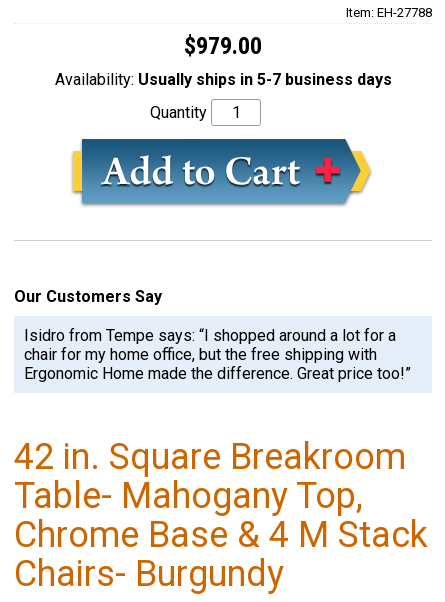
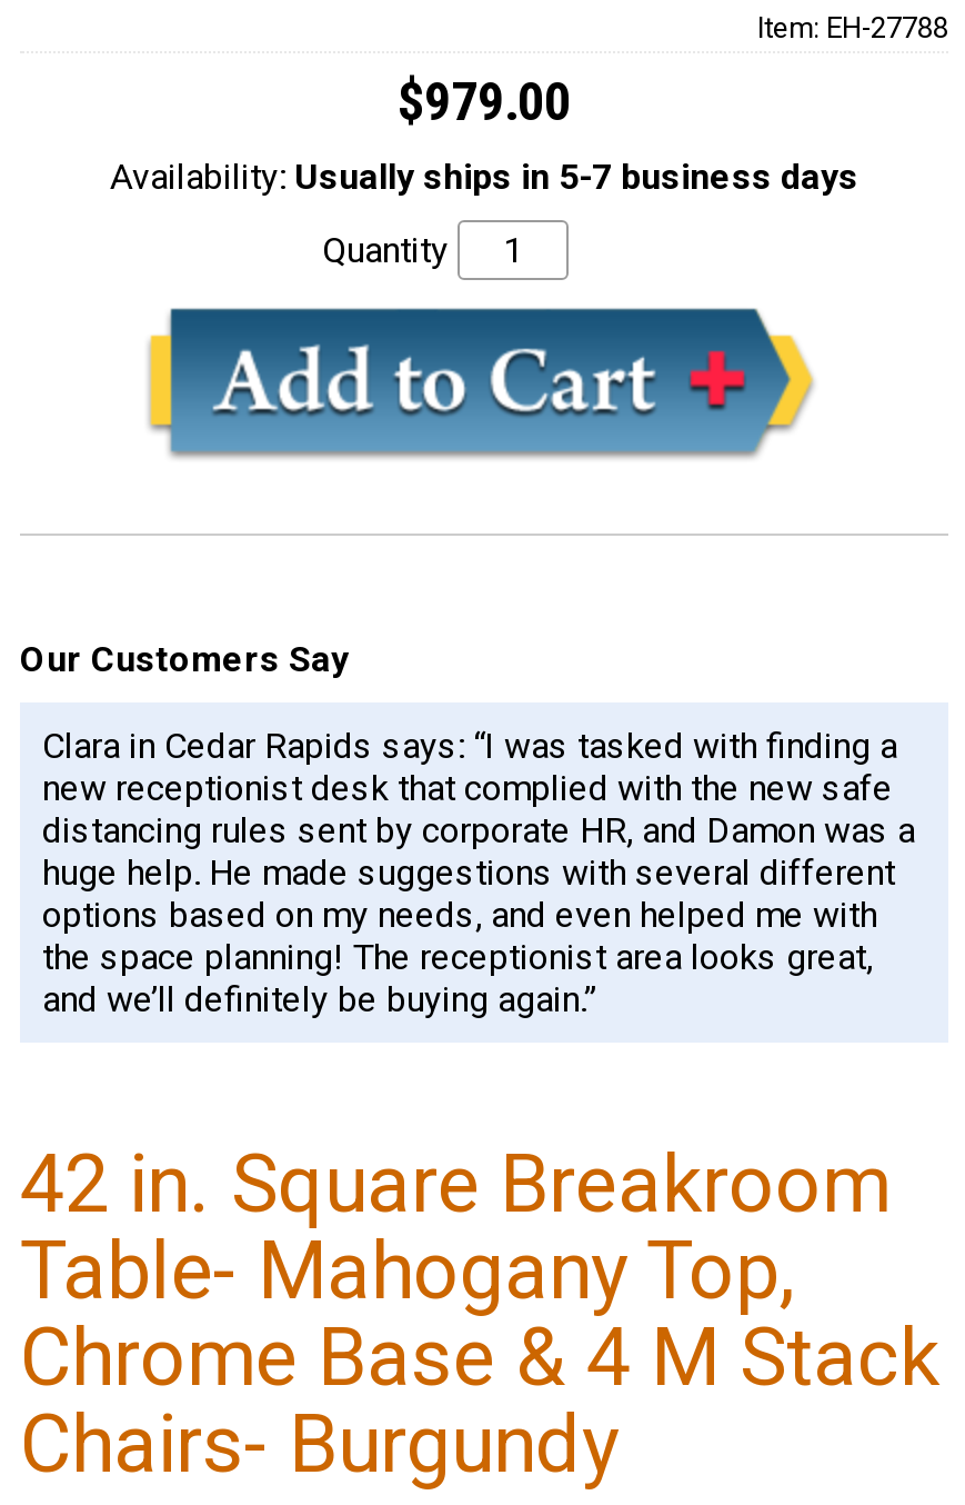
[24,326,411,383] Isidro from Tempe says: “I shopped around a lot for a | chair for my home office, but the free shipping with | Ergonomic Home made the difference. Great price too!” -> [42,725,915,1020] Clara in Cedar Rapids says: “I was tasked with finding a | new receptionist desk that complied with the new safe | distancing rules sent by corporate HR, and Damon was a | huge help. He made suggestions with several different | options based on my needs, and even helped me with | the space planning! The receptionist area looks great, | and we’ll definitely be buying again.”

